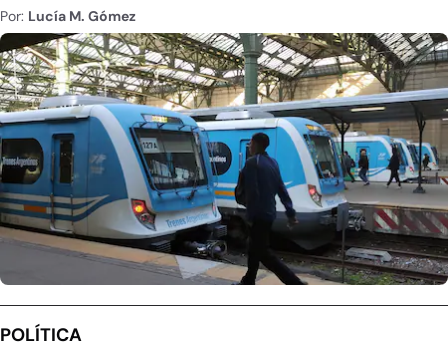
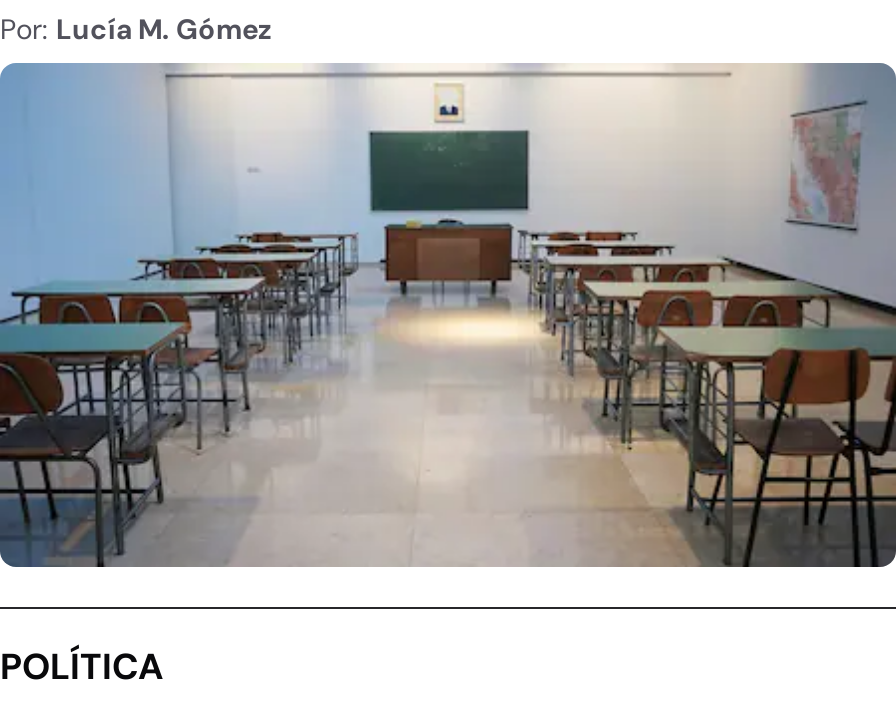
[3,32,445,286] [image] -> [6,62,890,568] [image]

